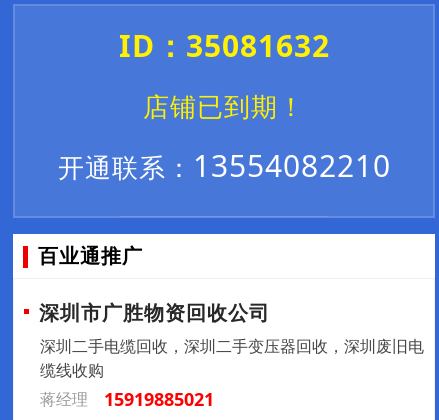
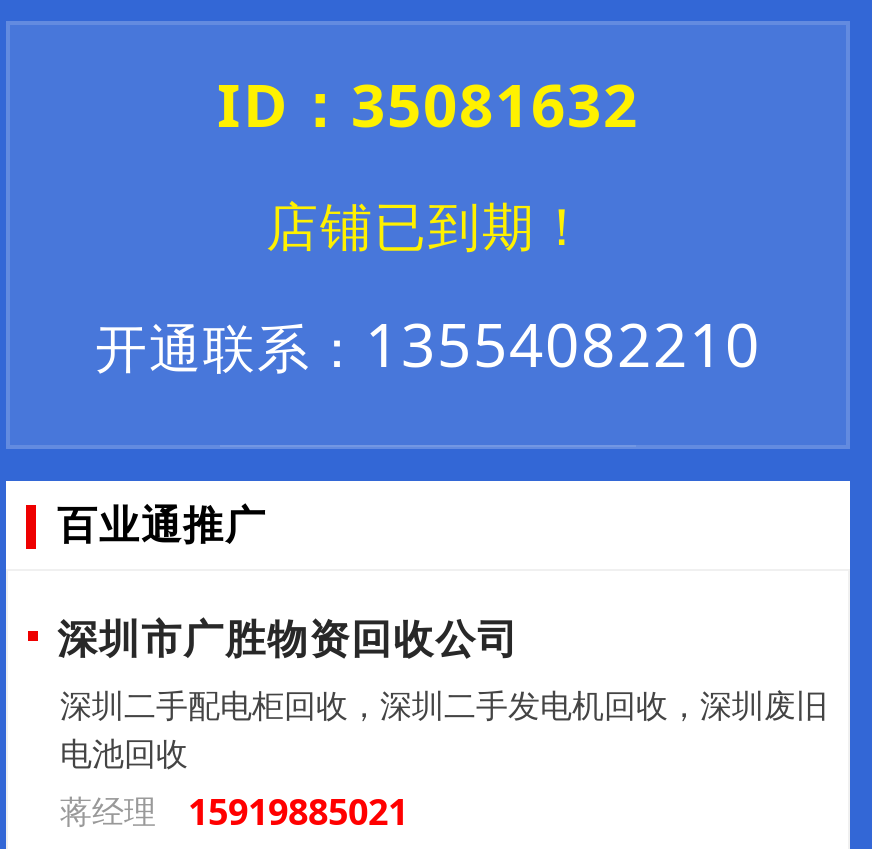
[40,335,424,381] 深圳二手电缆回收，深圳二手变压器回收，深圳废旧电 | 缆线收购 -> [60,683,828,775] 深圳二手配电柜回收，深圳二手发电机回收，深圳废旧 | 电池回收

